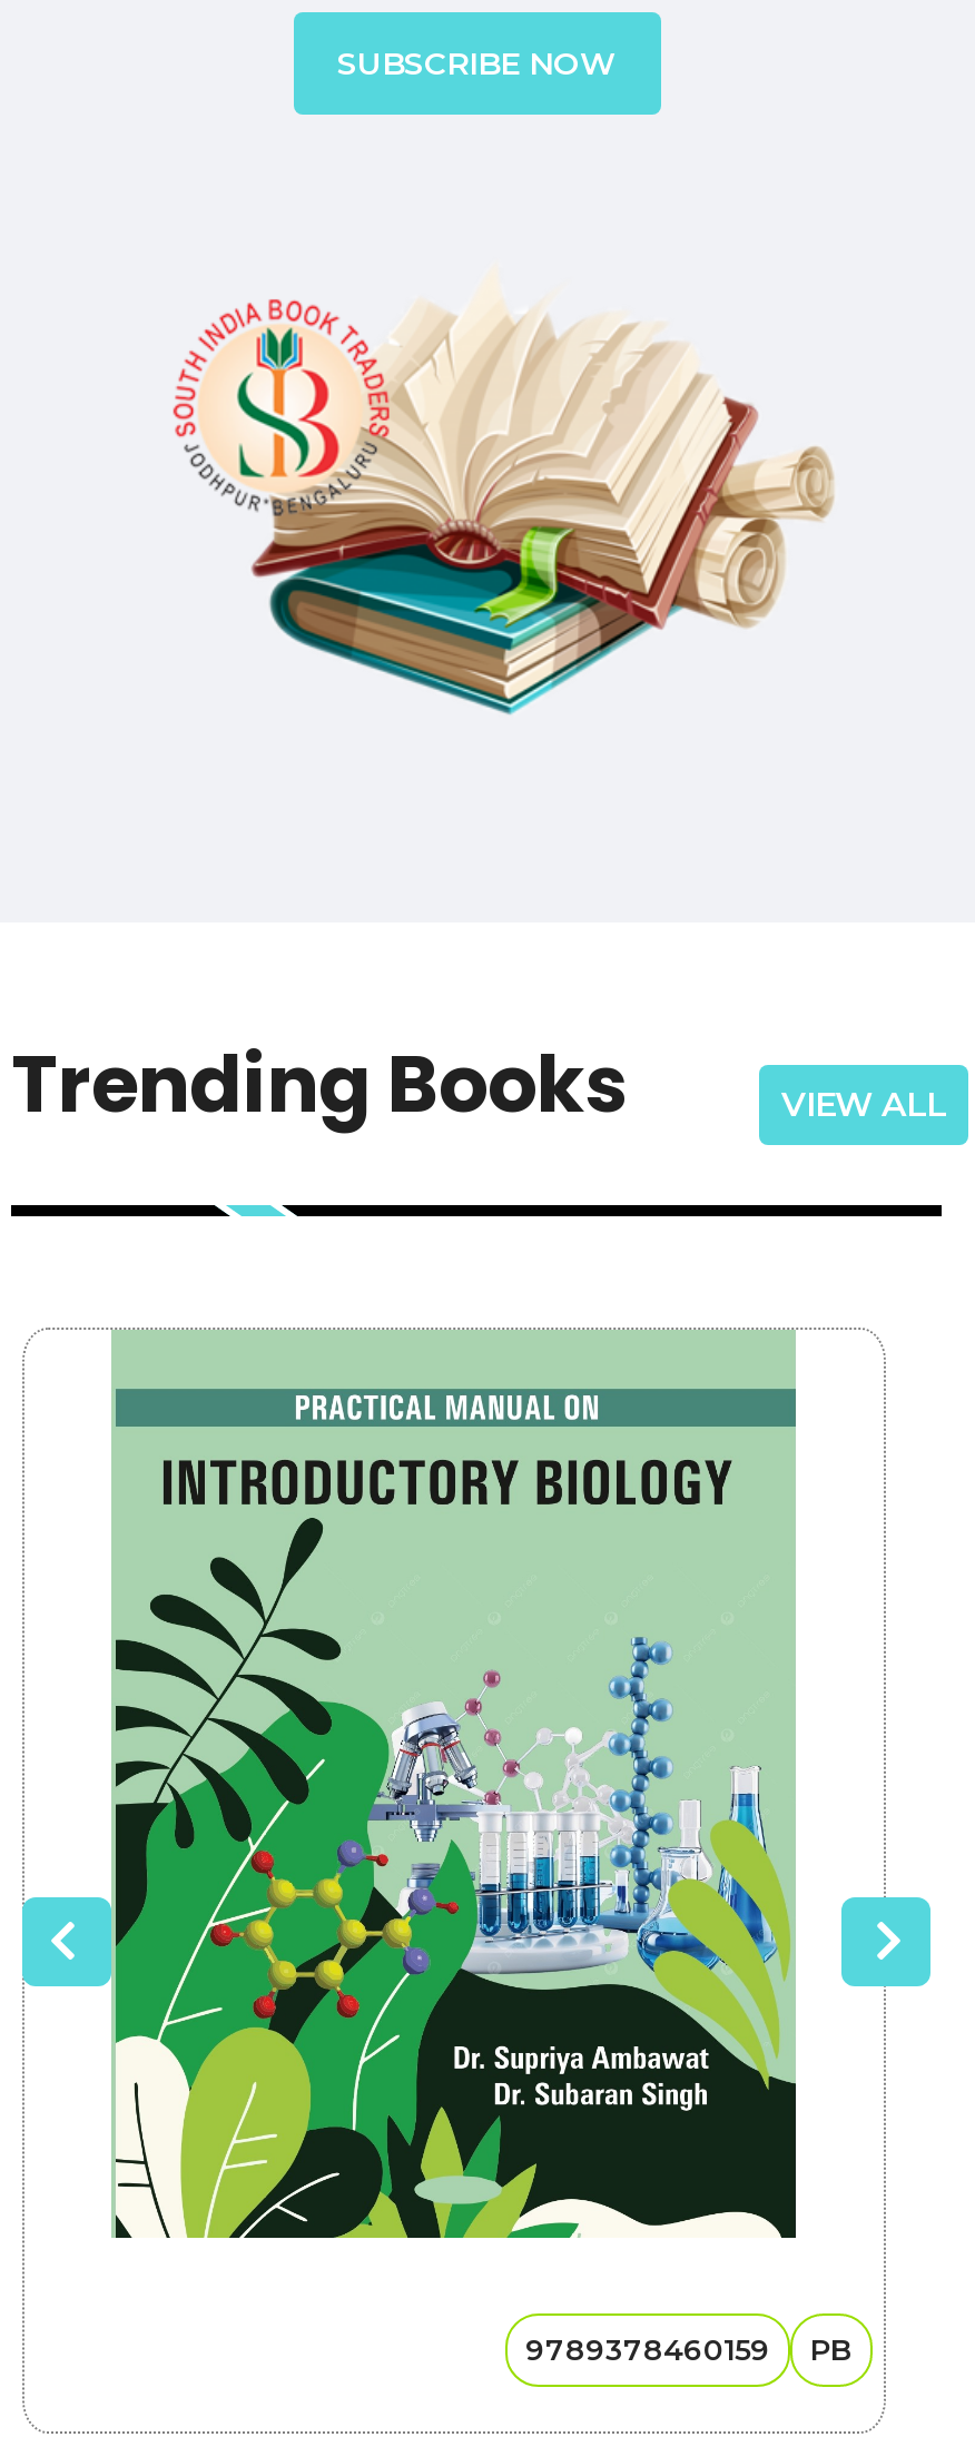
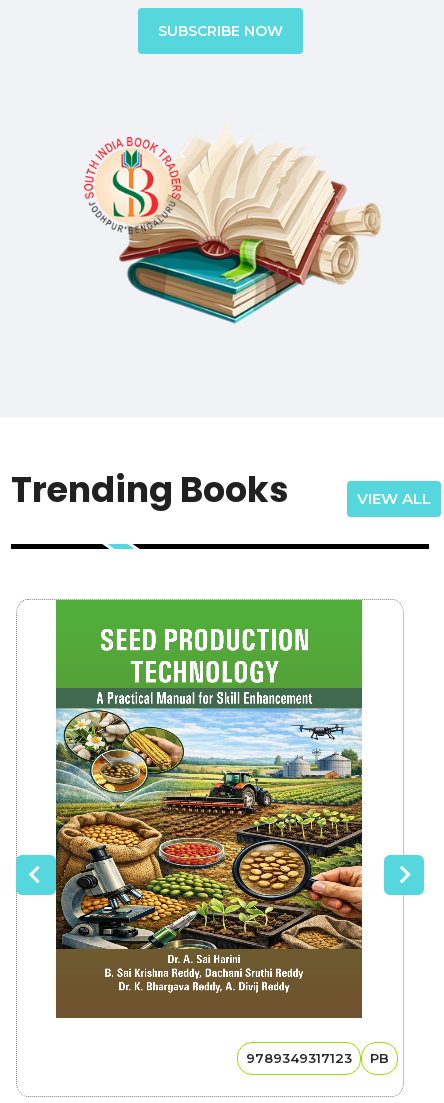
[111,1332,853,2368] [image] | 9789378460159 PB -> [55,600,389,1066] [image] | 9789349317123 PB

